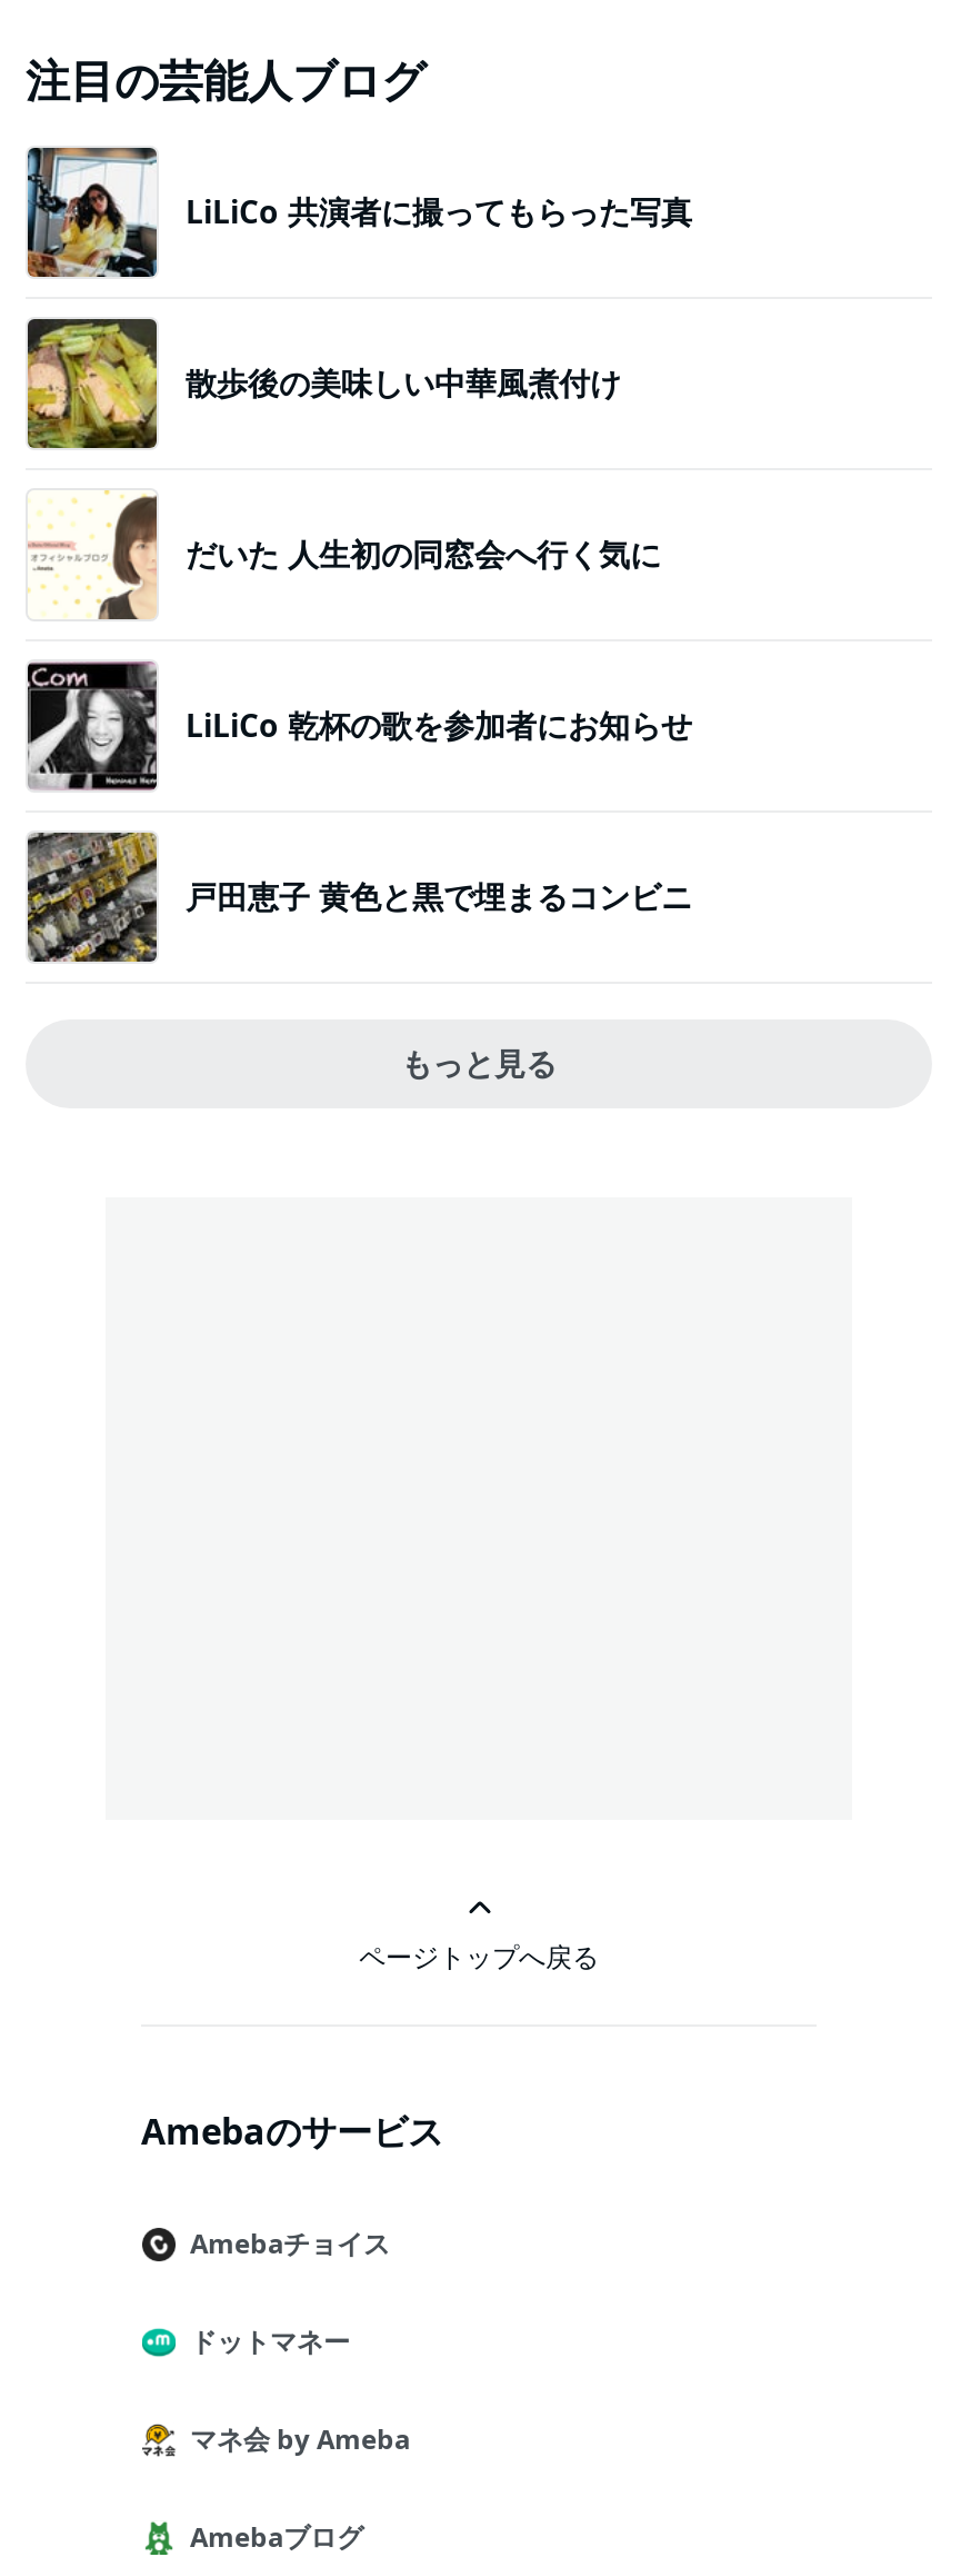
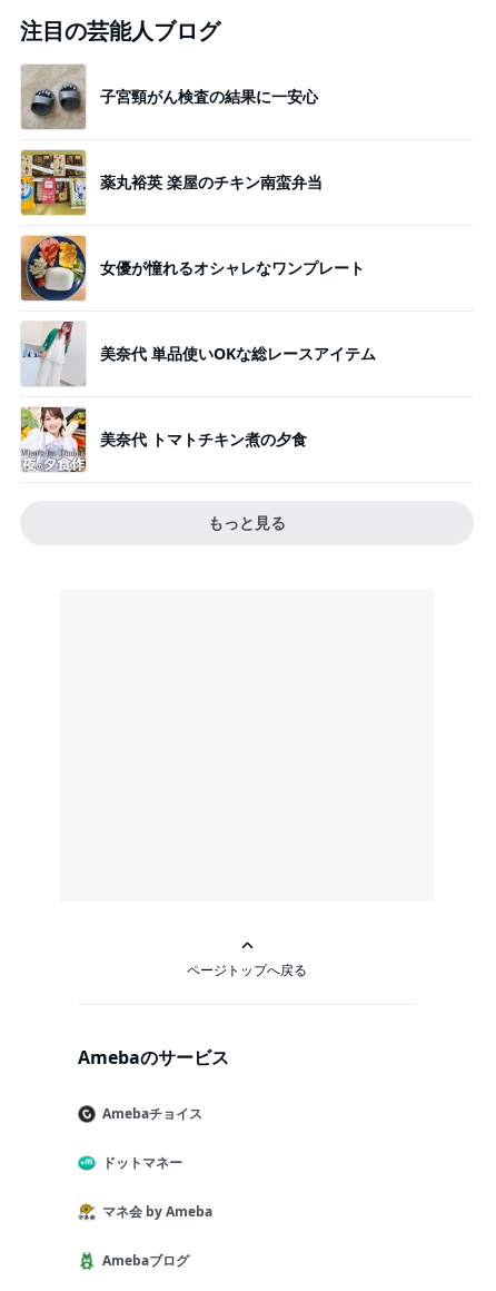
[26,146,692,277] [image] | LiLiCo 共演者に撮ってもらった写真 -> [20,65,318,130] [image] | 子宮頸がん検査の結果に一安心
[26,317,621,450] [image] | 散歩後の美味しい中華風煮付け -> [20,149,323,216] [image] | 薬丸裕英 楽屋のチキン南蛮弁当
[28,490,661,621] [image] | だいた 人生初の同窓会へ行く気に -> [20,235,365,302] [image] | 女優が憧れるオシャレなワンプレート
[26,661,692,790] [image] | LiLiCo 乾杯の歌を参加者にお知らせ -> [21,322,376,387] [image] | 美奈代 単品使いOKな総レースアイテム
[26,830,692,964] [image] | 戸田恵子 黄色と黒で埋まるコンビニ -> [20,406,307,473] [image] | 美奈代 トマトチキン煮の夕食

